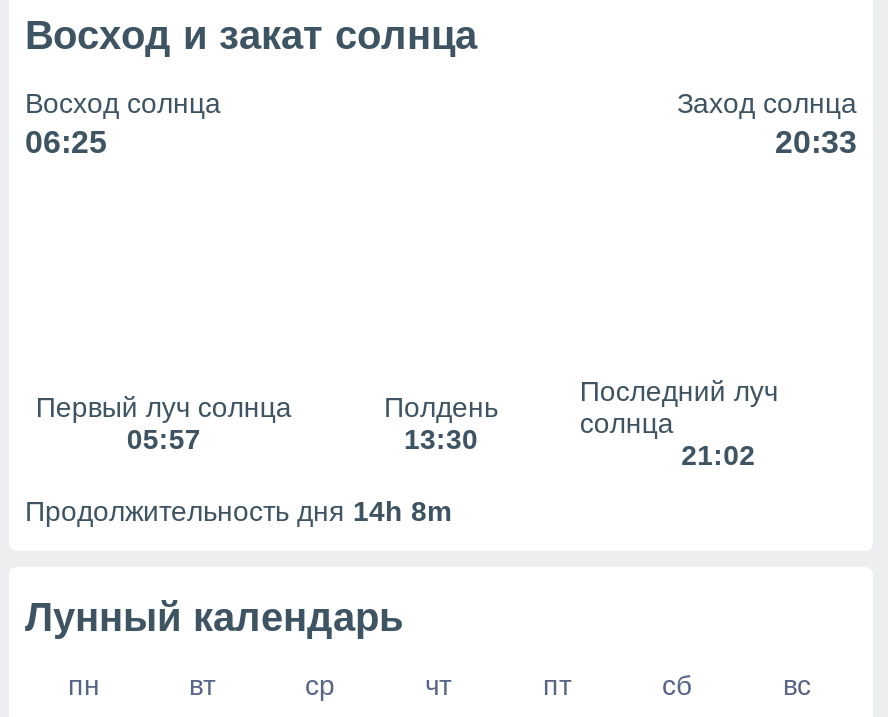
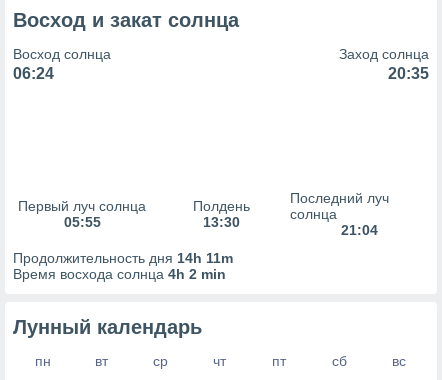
[25,125,107,159] 06:25 -> [13,65,54,82] 06:24
[775,125,857,159] 20:33 -> [388,65,429,82] 20:35
[127,423,201,455] 05:57 -> [64,214,101,230] 05:55
[681,439,755,471] 21:02 -> [341,222,378,238] 21:04
[25,495,451,527] Продолжительность дня 14h 8m -> [13,250,233,282] Продолжительность дня 14h 11m | Время восхода солнца 4h 2 min

